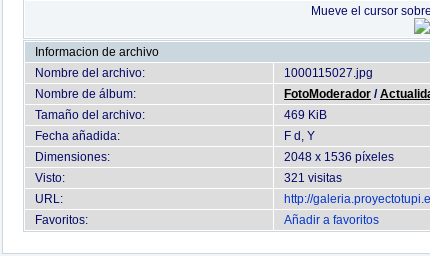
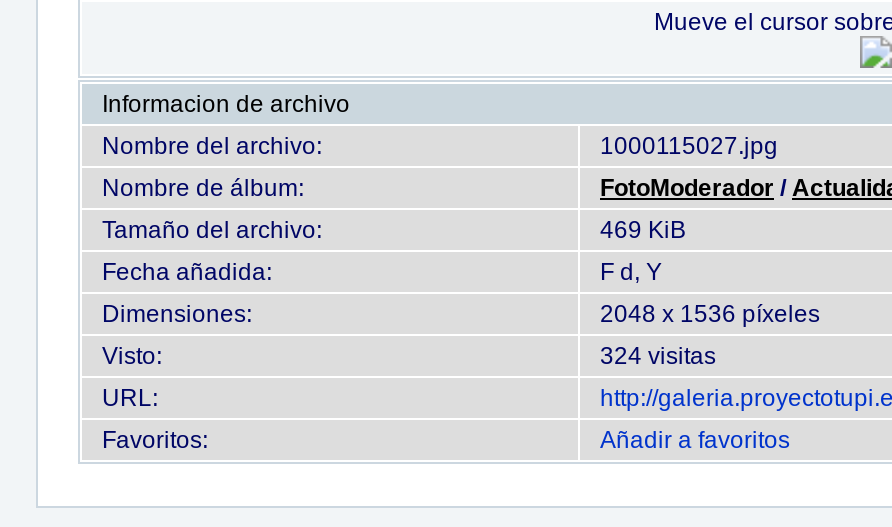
[284,171,342,185] 321 visitas -> [600,342,716,370] 324 visitas

